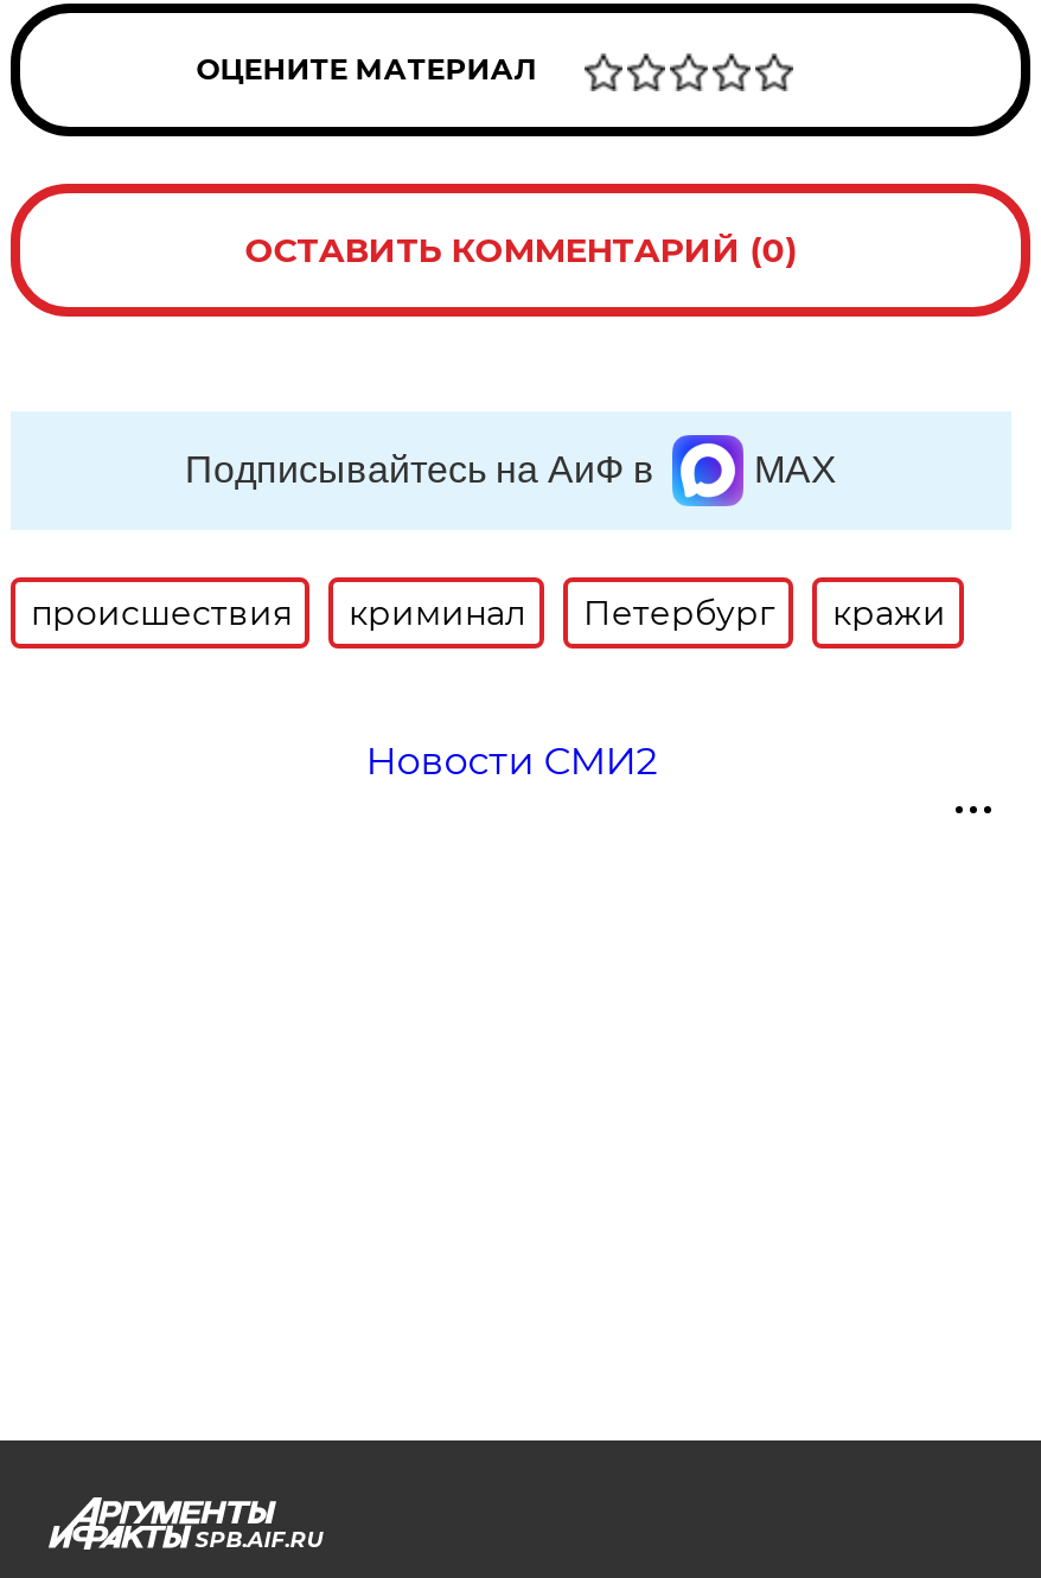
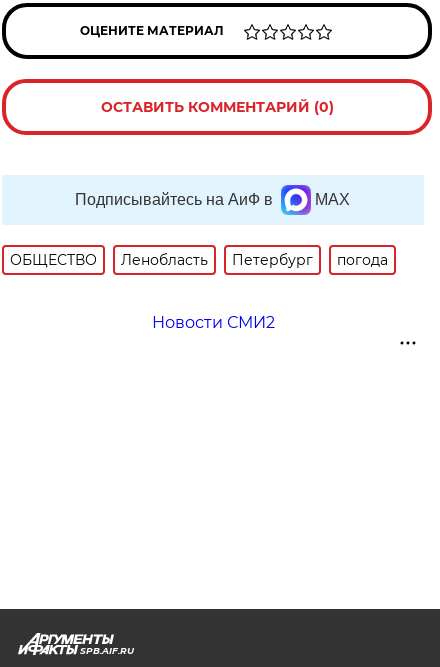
[31,591,526,634] происшествия | криминал -> [10,251,208,269] ОБЩЕСТВО | Ленобласть
[832,591,946,634] кражи -> [337,251,388,269] погода

